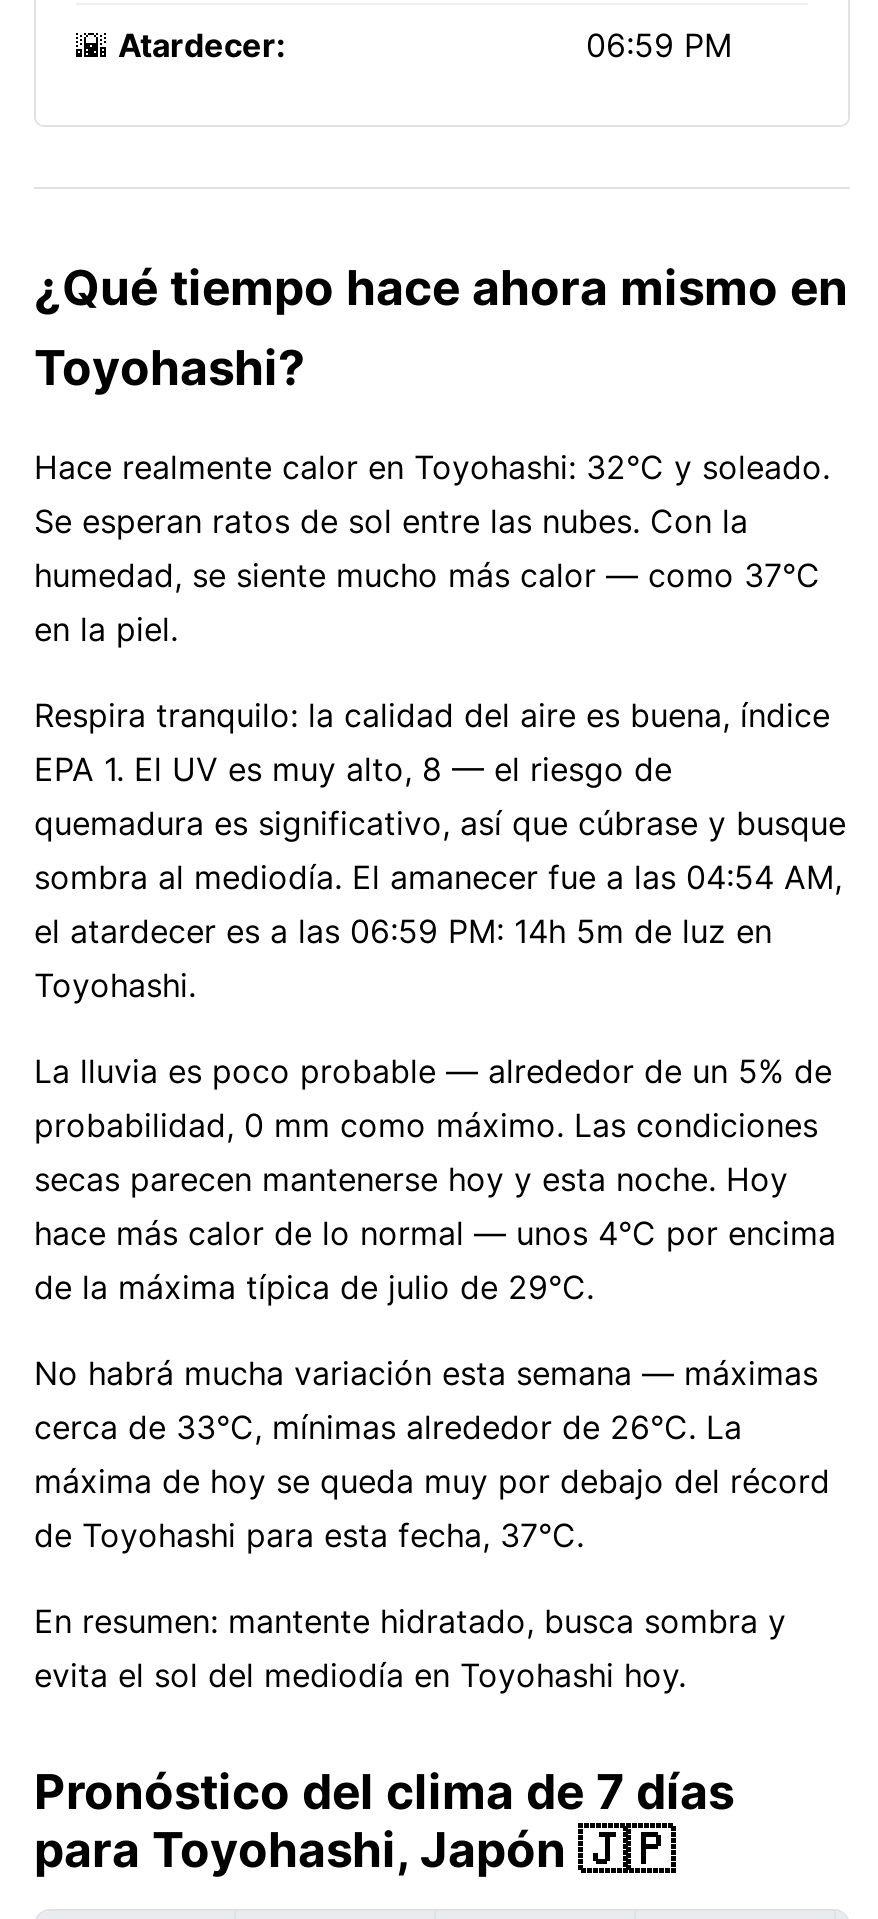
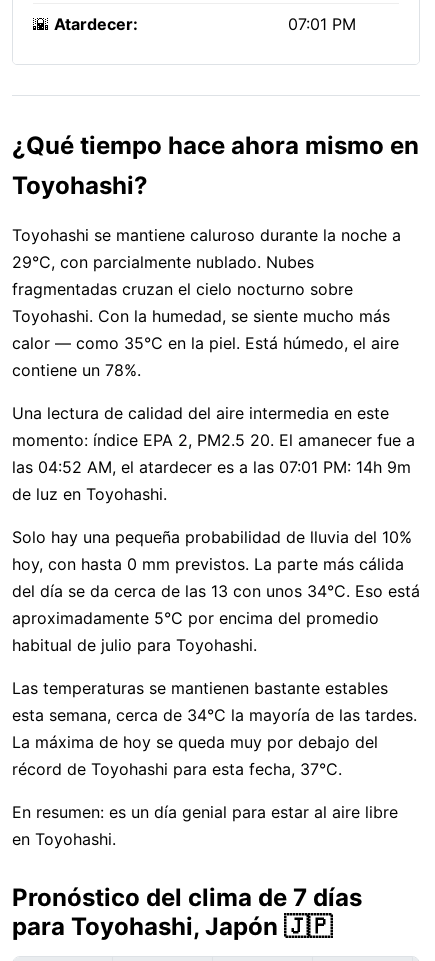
[586,25,732,65] 06:59 PM -> [288,14,356,34] 07:01 PM
[34,447,830,649] Hace realmente calor en Toyohashi: 32°C y soleado. | Se esperan ratos de sol entre las nubes. Con la | humedad, se siente mucho más calor — como 37°C | en la piel. -> [12,225,401,380] Toyohashi se mantiene caluroso durante la noche a | 29°C, con parcialmente nublado. Nubes | fragmentadas cruzan el cielo nocturno sobre | Toyohashi. Con la humedad, se siente mucho más | calor — como 35°C en la piel. Está húmedo, el aire | contiene un 78%.
[34,695,846,1005] Respira tranquilo: la calidad del aire es buena, índice | EPA 1. El UV es muy alto, 8 — el riesgo de | quemadura es significativo, así que cúbrase y busque | sombra al mediodía. El amanecer fue a las 04:54 AM, | el atardecer es a las 06:59 PM: 14h 5m de luz en | Toyohashi. -> [12,403,415,504] Una lectura de calidad del aire intermedia en este | momento: índice EPA 2, PM2.5 20. El amanecer fue a | las 04:52 AM, el atardecer es a las 07:01 PM: 14h 9m | de luz en Toyohashi.
[34,1051,836,1307] La lluvia es poco probable — alrededor de un 5% de | probabilidad, 0 mm como máximo. Las condiciones | secas parecen mantenerse hoy y esta noche. Hoy | hace más calor de lo normal — unos 4°C por encima | de la máxima típica de julio de 29°C. -> [12,527,420,655] Solo hay una pequeña probabilidad de lluvia del 10% | hoy, con hasta 0 mm previstos. La parte más cálida | del día se da cerca de las 13 con unos 34°C. Eso está | aproximadamente 5°C por encima del promedio | habitual de julio para Toyohashi.
[34,1353,830,1555] No habrá mucha variación esta semana — máximas | cerca de 33°C, mínimas alrededor de 26°C. La | máxima de hoy se queda muy por debajo del récord | de Toyohashi para esta fecha, 37°C. -> [12,678,417,779] Las temperaturas se mantienen bastante estables | esta semana, cerca de 34°C la mayoría de las tardes. | La máxima de hoy se queda muy por debajo del | récord de Toyohashi para esta fecha, 37°C.
[34,1601,786,1695] En resumen: mantente hidratado, busca sombra y | evita el sol del mediodía en Toyohashi hoy. -> [12,802,398,849] En resumen: es un día genial para estar al aire libre | en Toyohashi.

